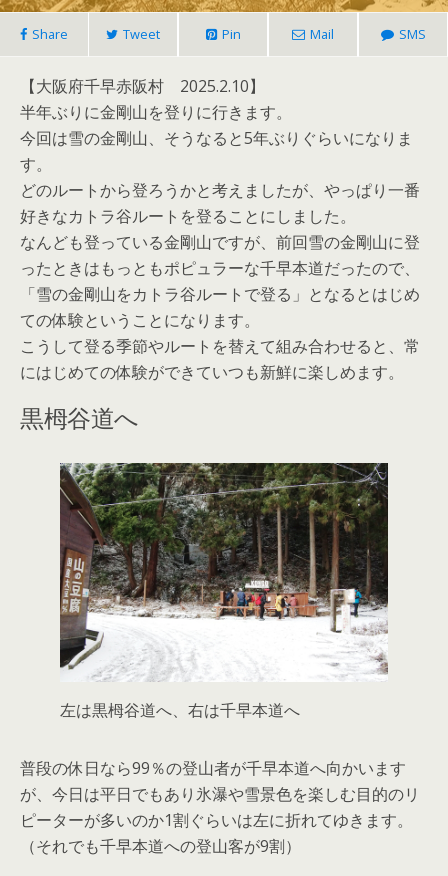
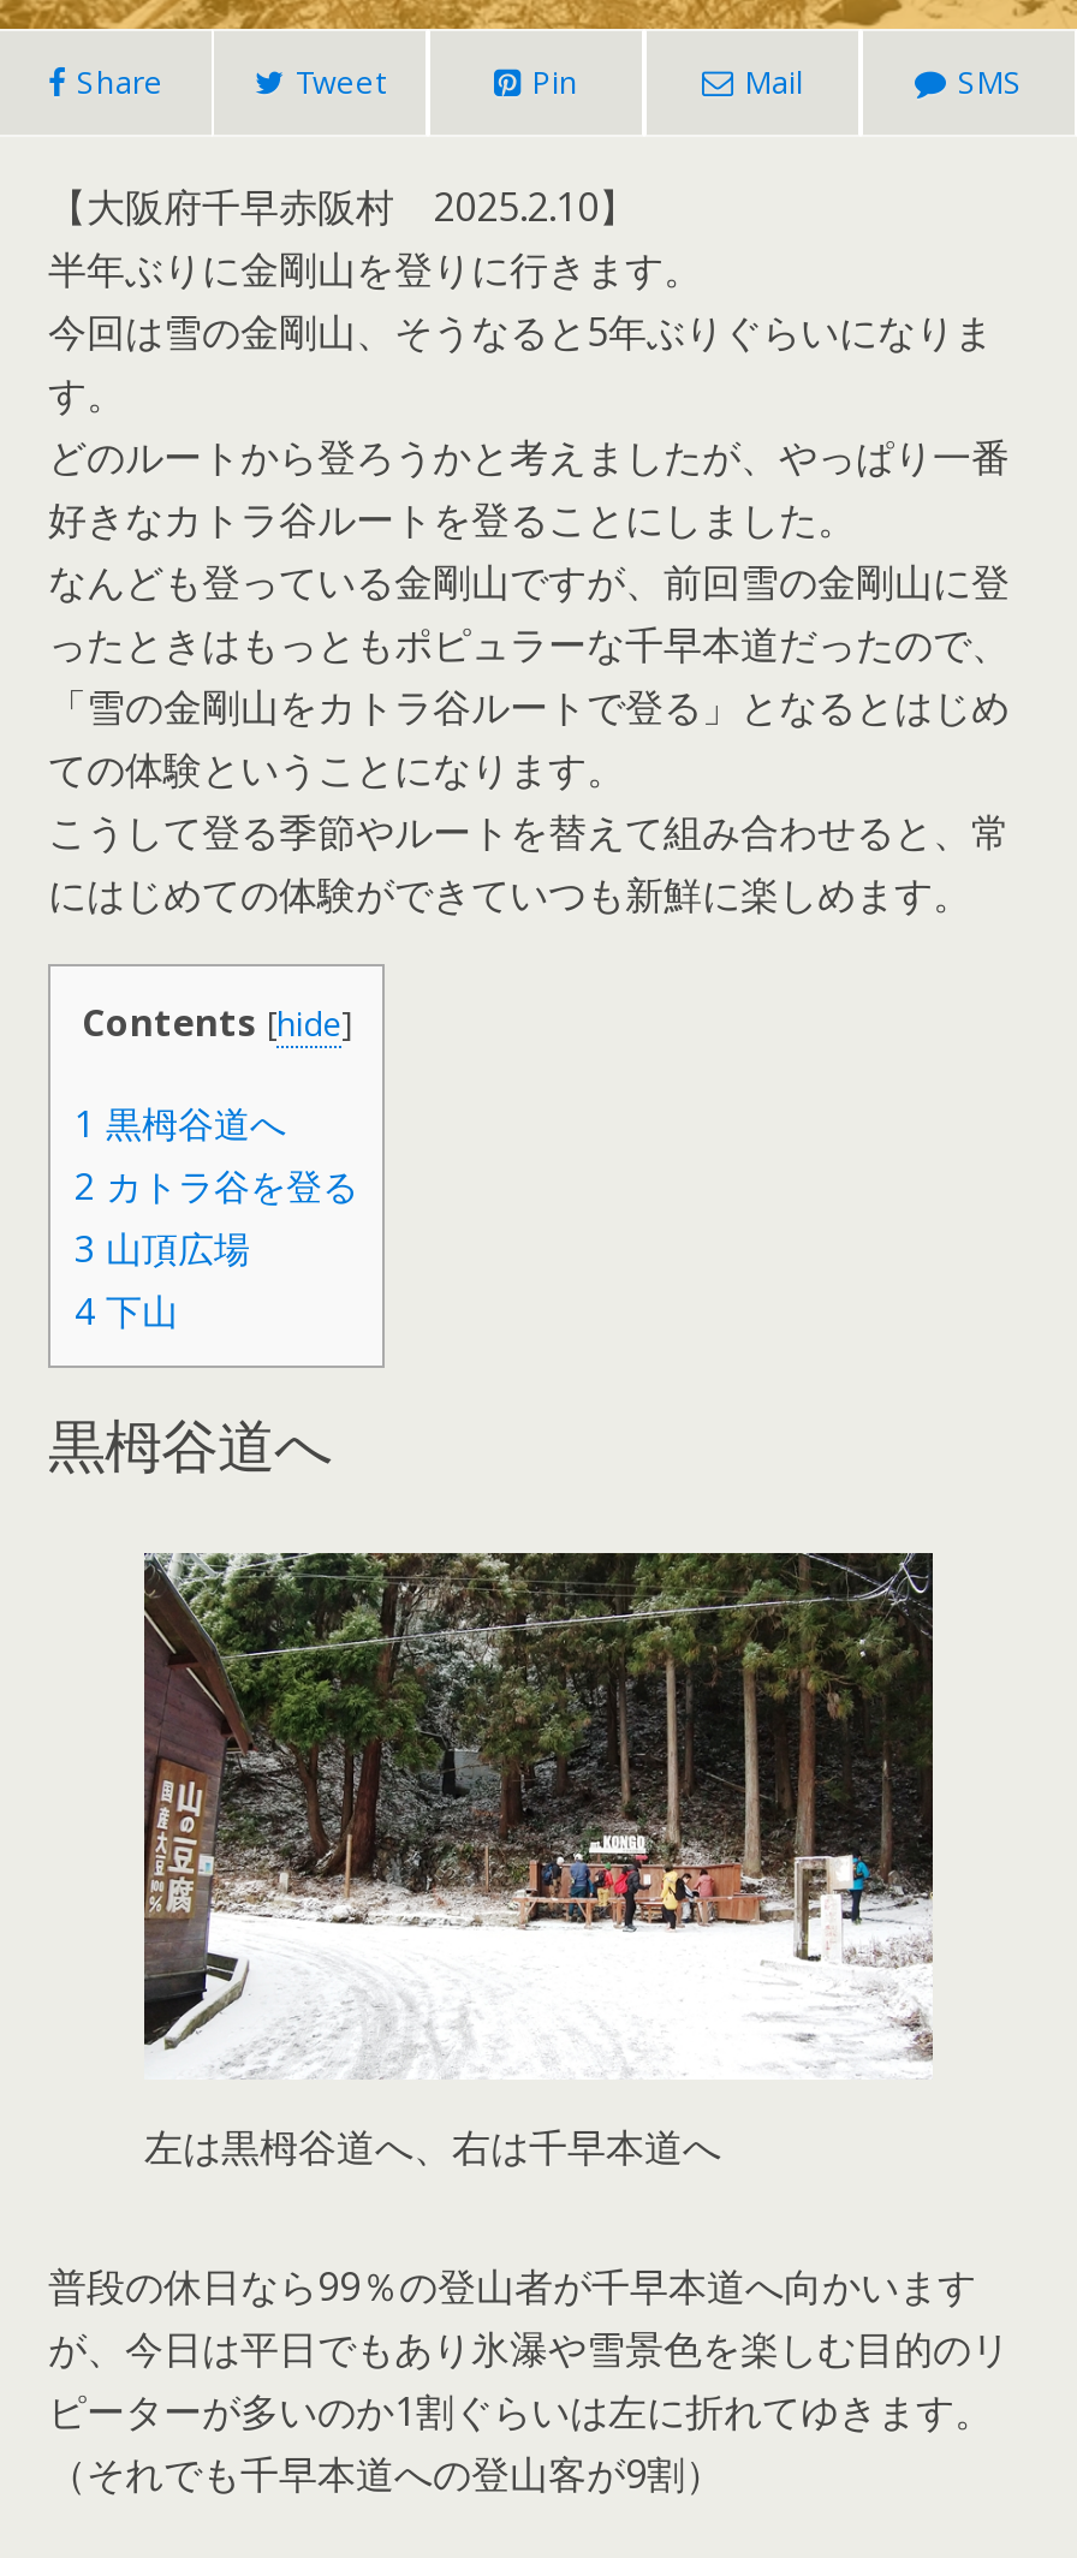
none -> [75,998,358,1335] Contents [hide] | 1黒栂谷道へ | 2カトラ谷を登る | 3山頂広場 | 4下山

